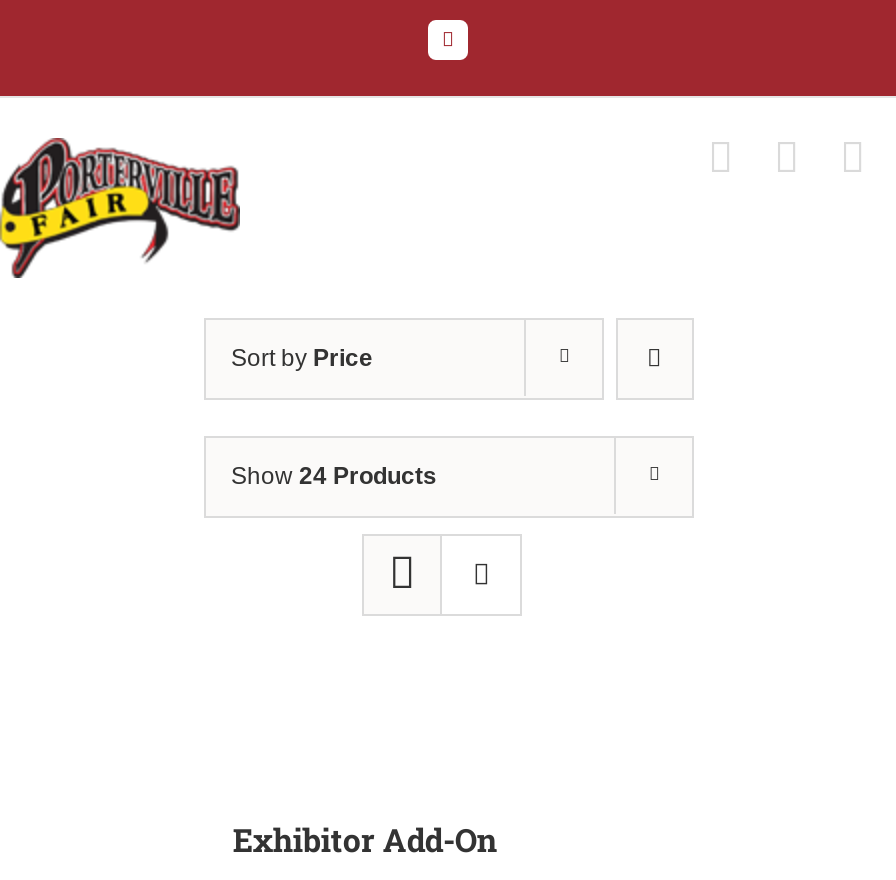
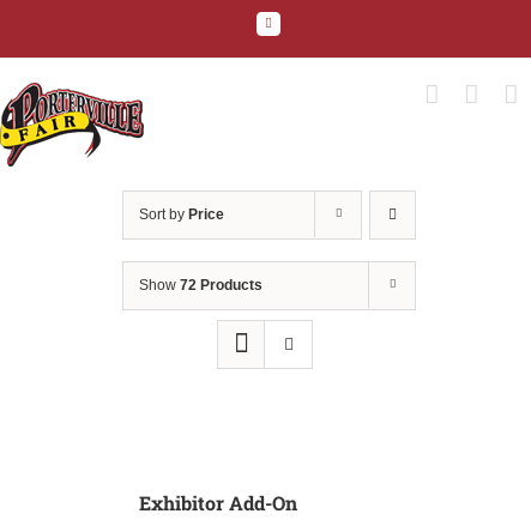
[231,462,437,490] Show 24 Products -> [138,277,262,294] Show 72 Products

